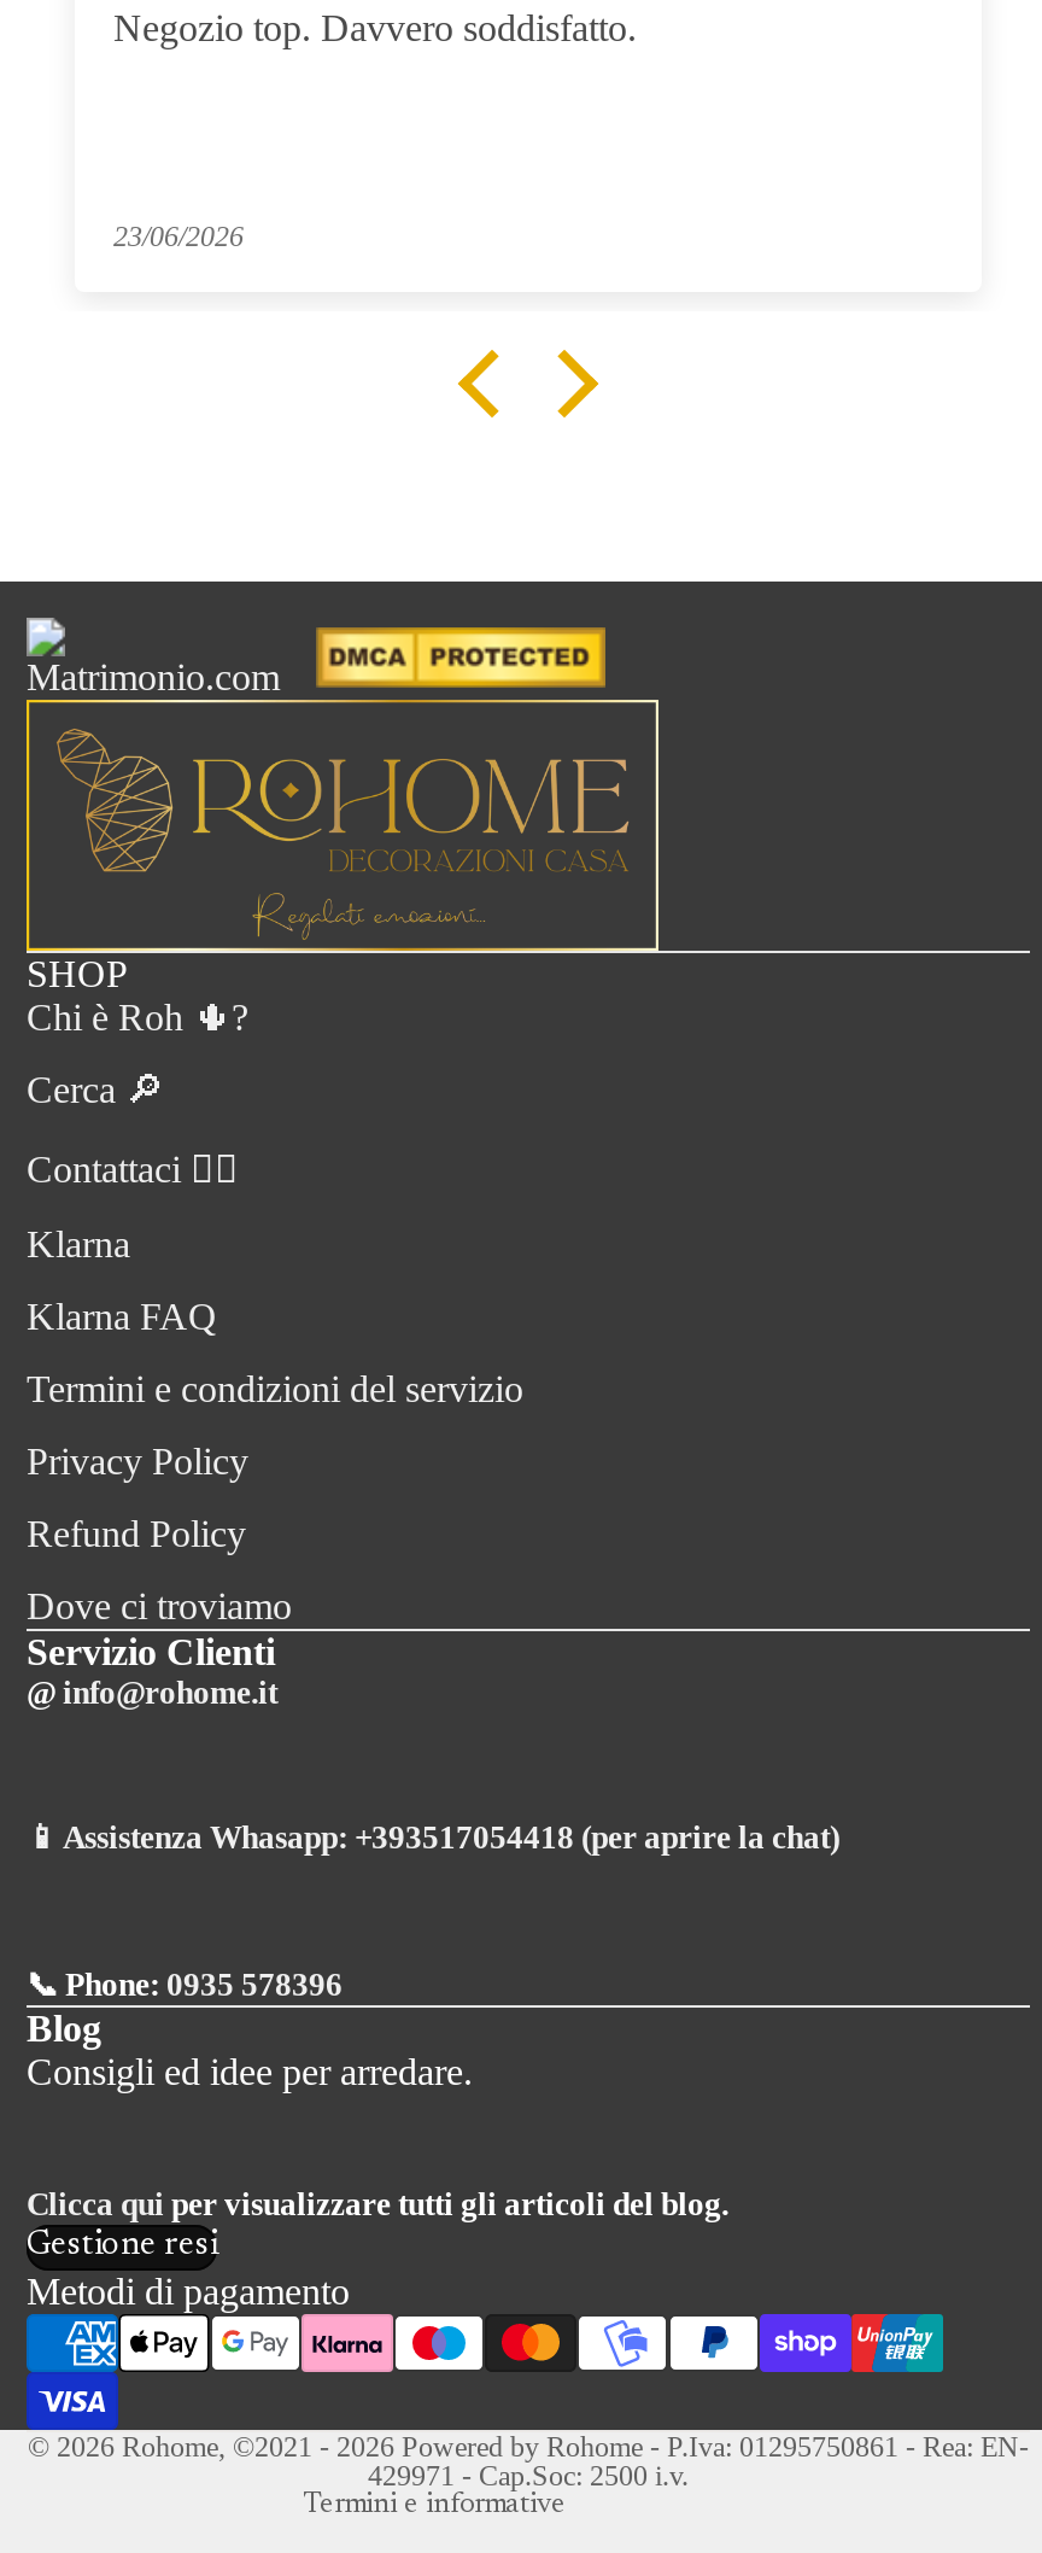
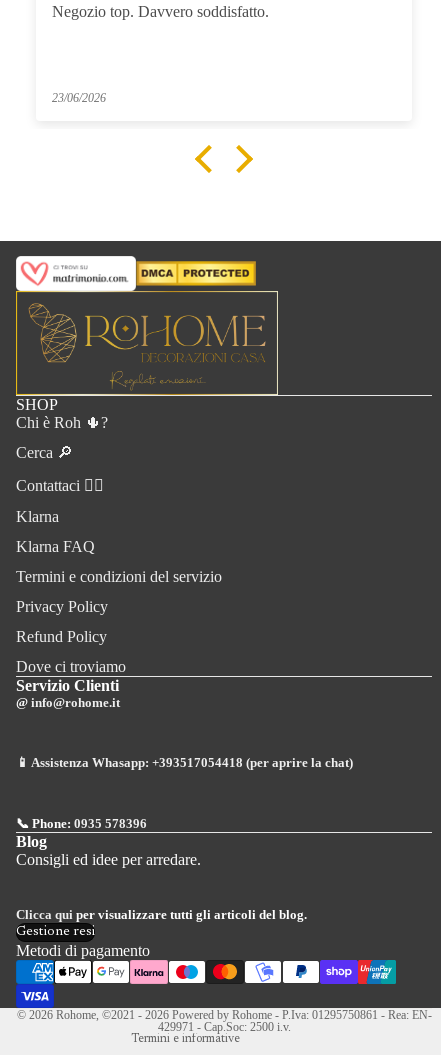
[27,618,318,700] [image] -> [15,255,137,292] [image]

